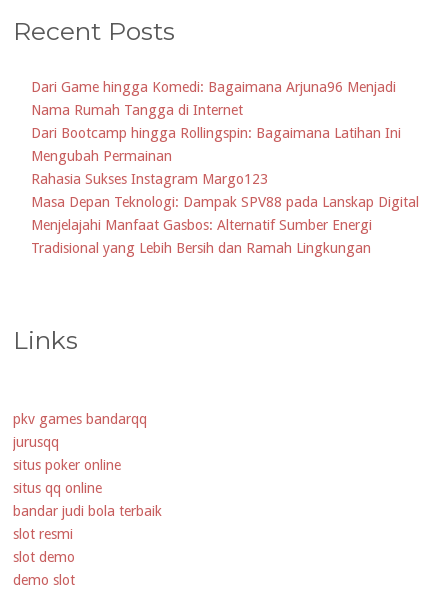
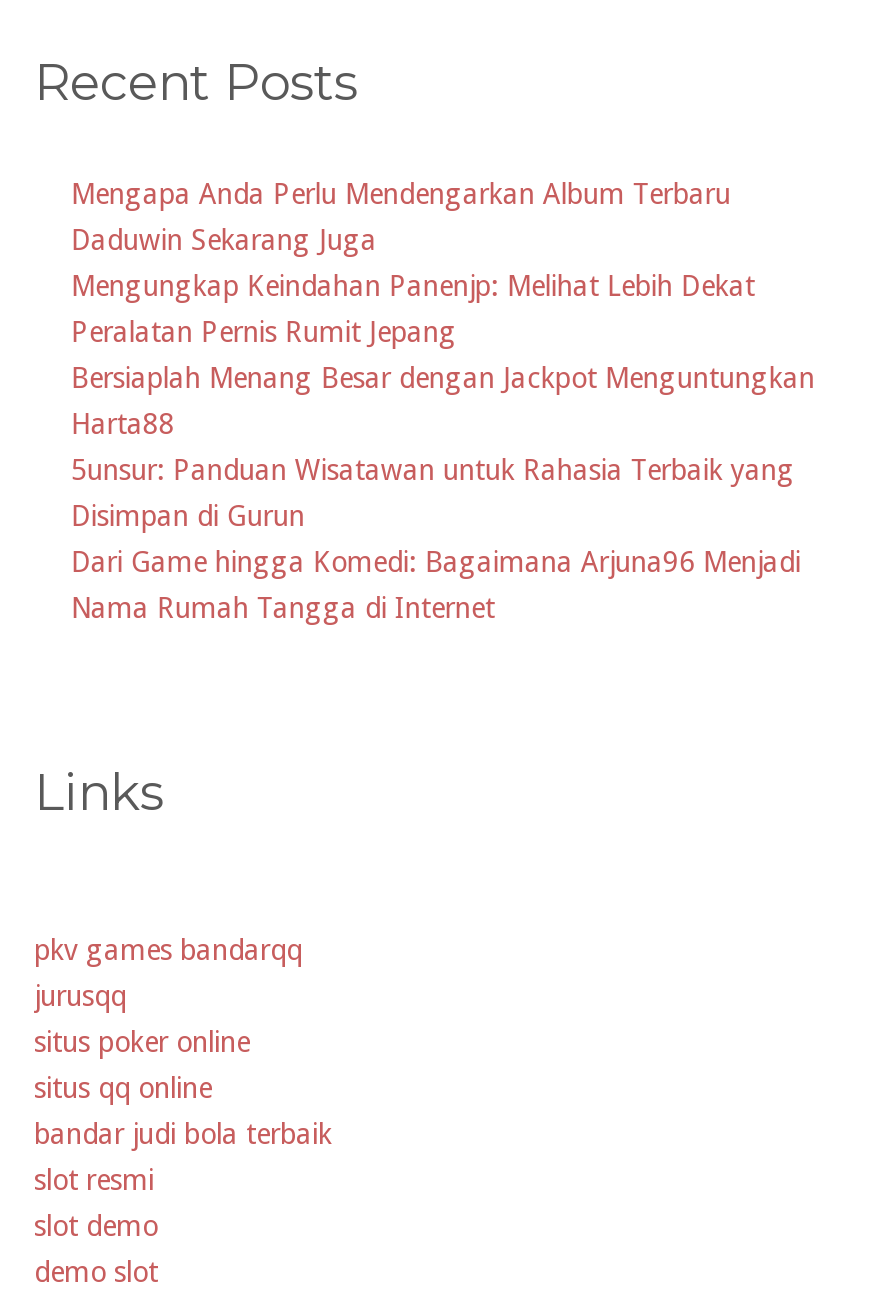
none -> [71,177,815,531] Mengapa Anda Perlu Mendengarkan Album Terbaru | Daduwin Sekarang Juga | Mengungkap Keindahan Panenjp: Melihat Lebih Dekat | Peralatan Pernis Rumit Jepang | Bersiaplah Menang Besar dengan Jackpot Menguntungkan | Harta88 | 5unsur: Panduan Wisatawan untuk Rahasia Terbaik yang | Disimpan di Gurun
moved [31,79,396,118] -> [71,545,801,623]: Dari Game hingga Komedi: Bagaimana Arjuna96 Menjadi | Nama Rumah Tangga di Internet
[31,125,419,256] Dari Bootcamp hingga Rollingspin: Bagaimana Latihan Ini | Mengubah Permainan | Rahasia Sukses Instagram Margo123 | Masa Depan Teknologi: Dampak SPV88 pada Lanskap Digital | Menjelajahi Manfaat Gasbos: Alternatif Sumber Energi | Tradisional yang Lebih Bersih dan Ramah Lingkungan -> none

